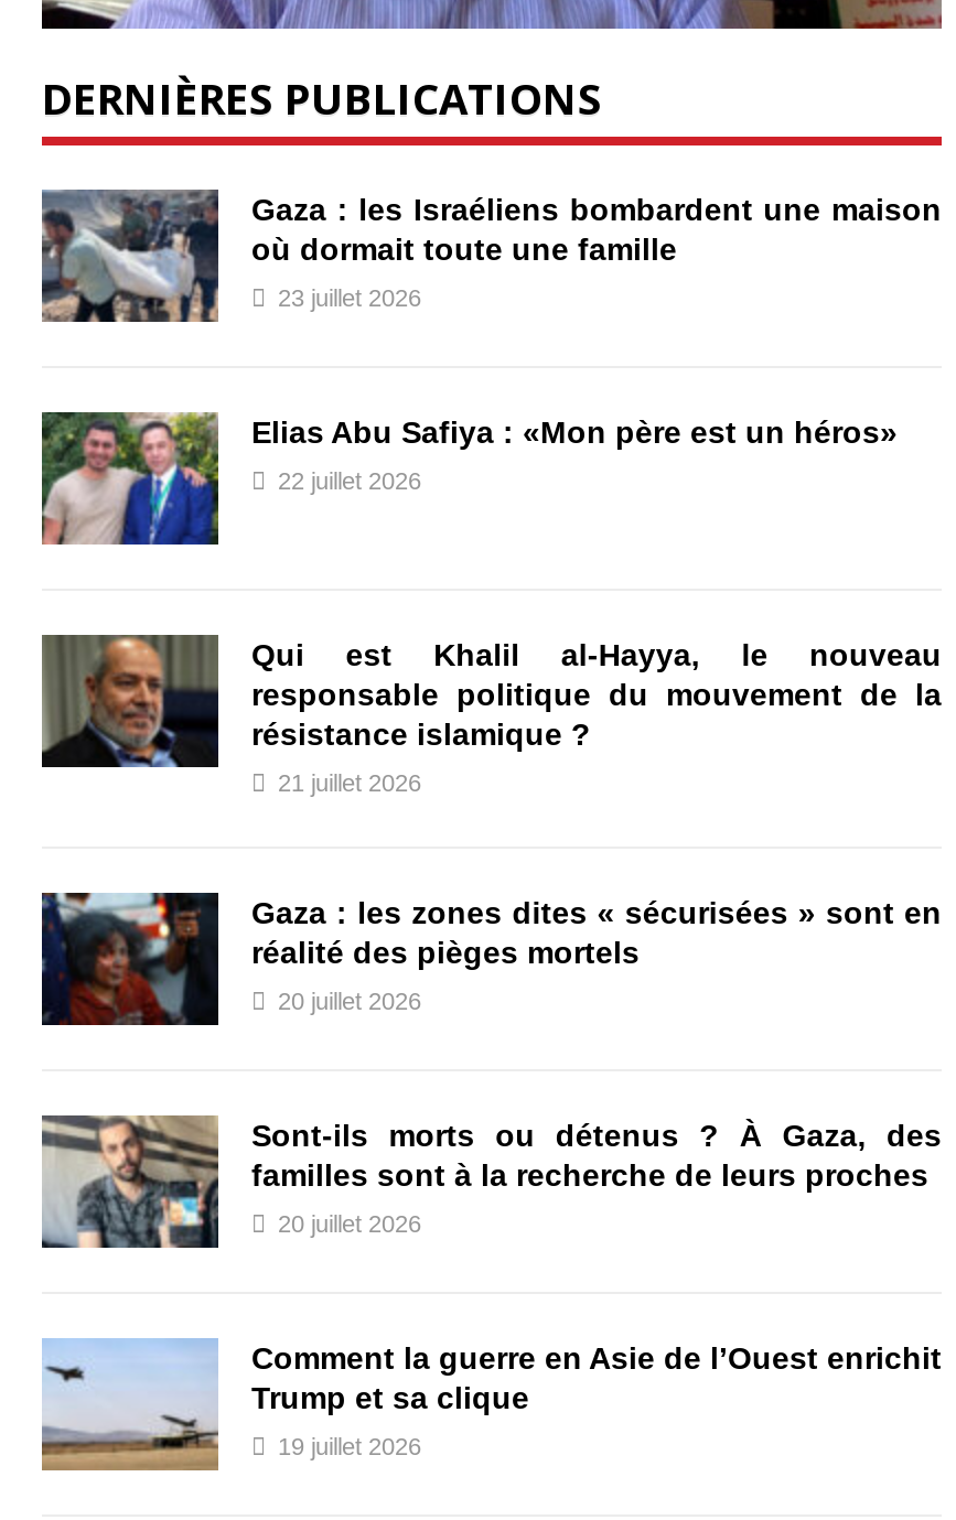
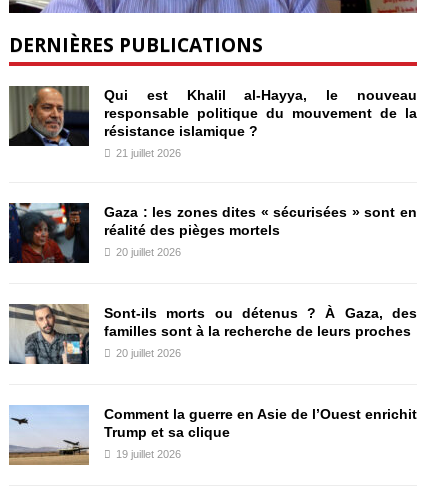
[42,190,942,324] [image] | Gaza : les Israéliens bombardent une maison | où dormait toute une famille | 23 juillet 2026 -> none
[40,410,898,547] [image] | Elias Abu Safiya : «Mon père est un héros» | 22 juillet 2026 -> none

